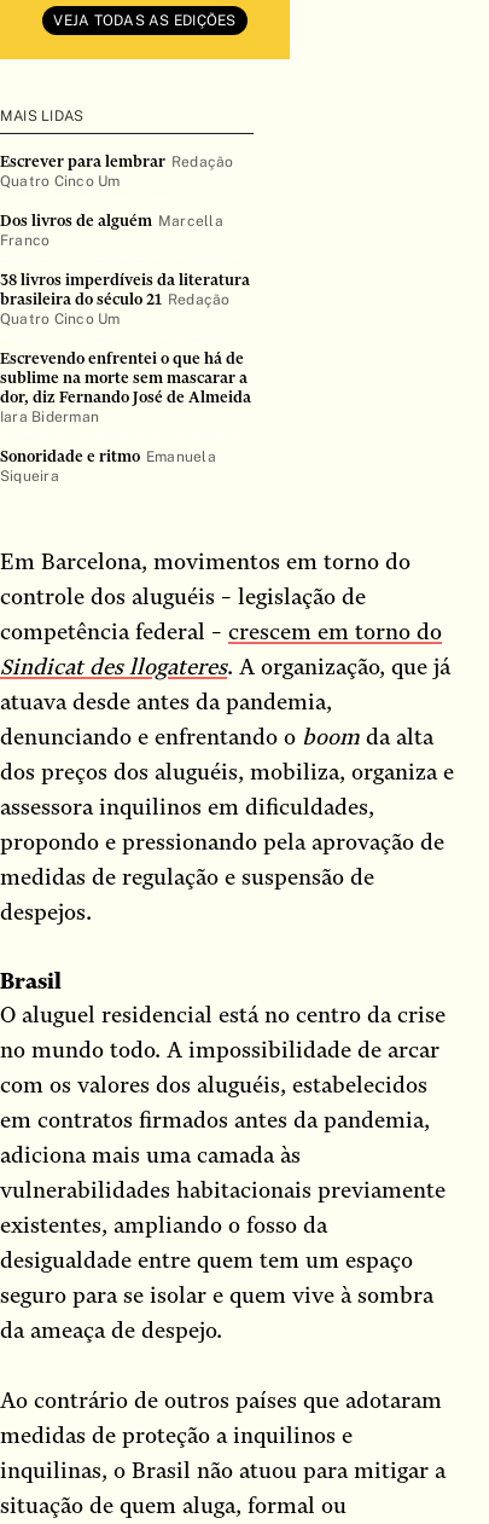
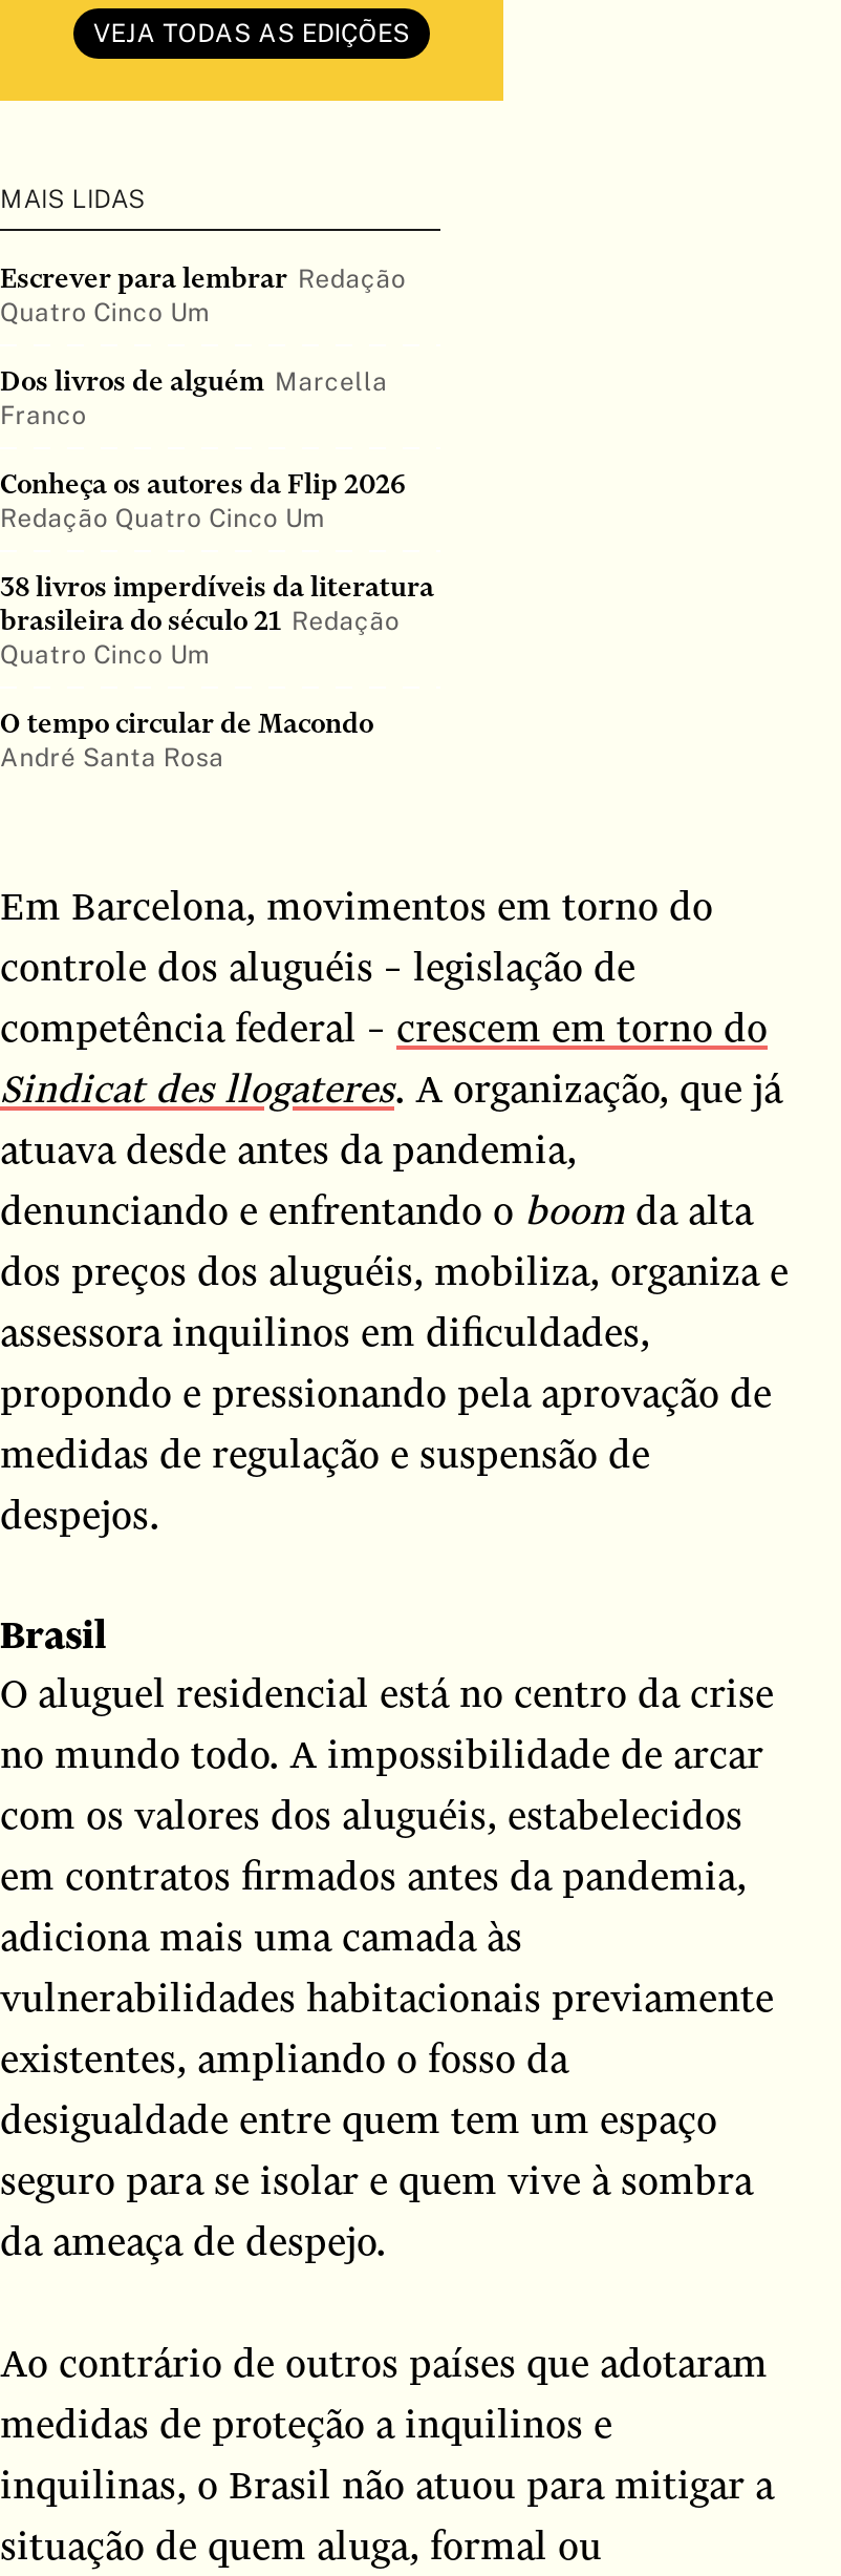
none -> [0,467,405,532] Conheça os autores da Flip 2026 | Redação Quatro Cinco Um
moved [0,270,250,327] -> [0,570,434,669]: 38 livros imperdíveis da literatura | brasileira do século 21 Redação | Quatro Cinco Um
[0,349,251,484] Escrevendo enfrentei o que há de | sublime na morte sem mascarar a | dor, diz Fernando José de Almeida | Iara Biderman | Sonoridade e ritmo Emanuela | Siqueira -> [0,706,373,772] O tempo circular de Macondo | André Santa Rosa

